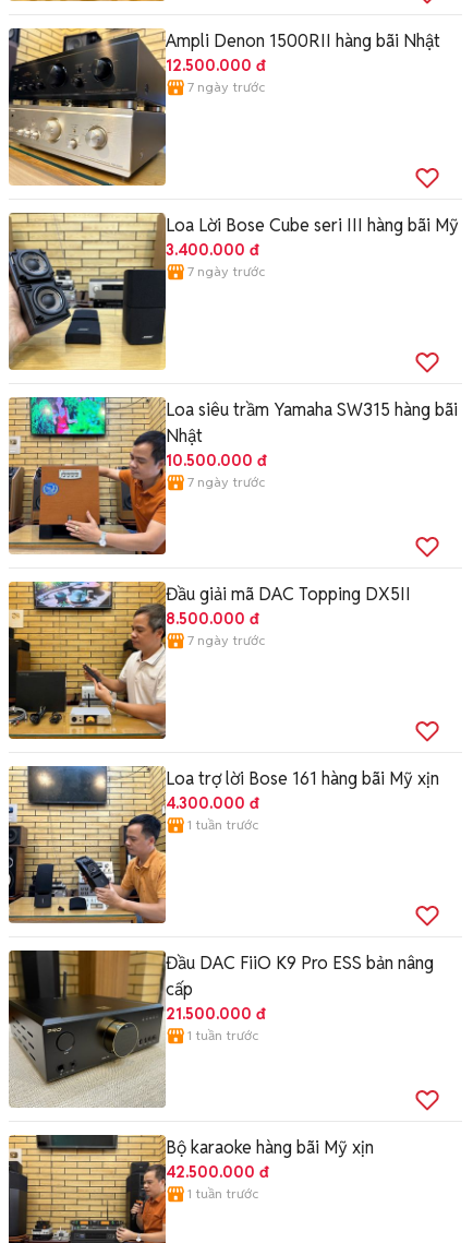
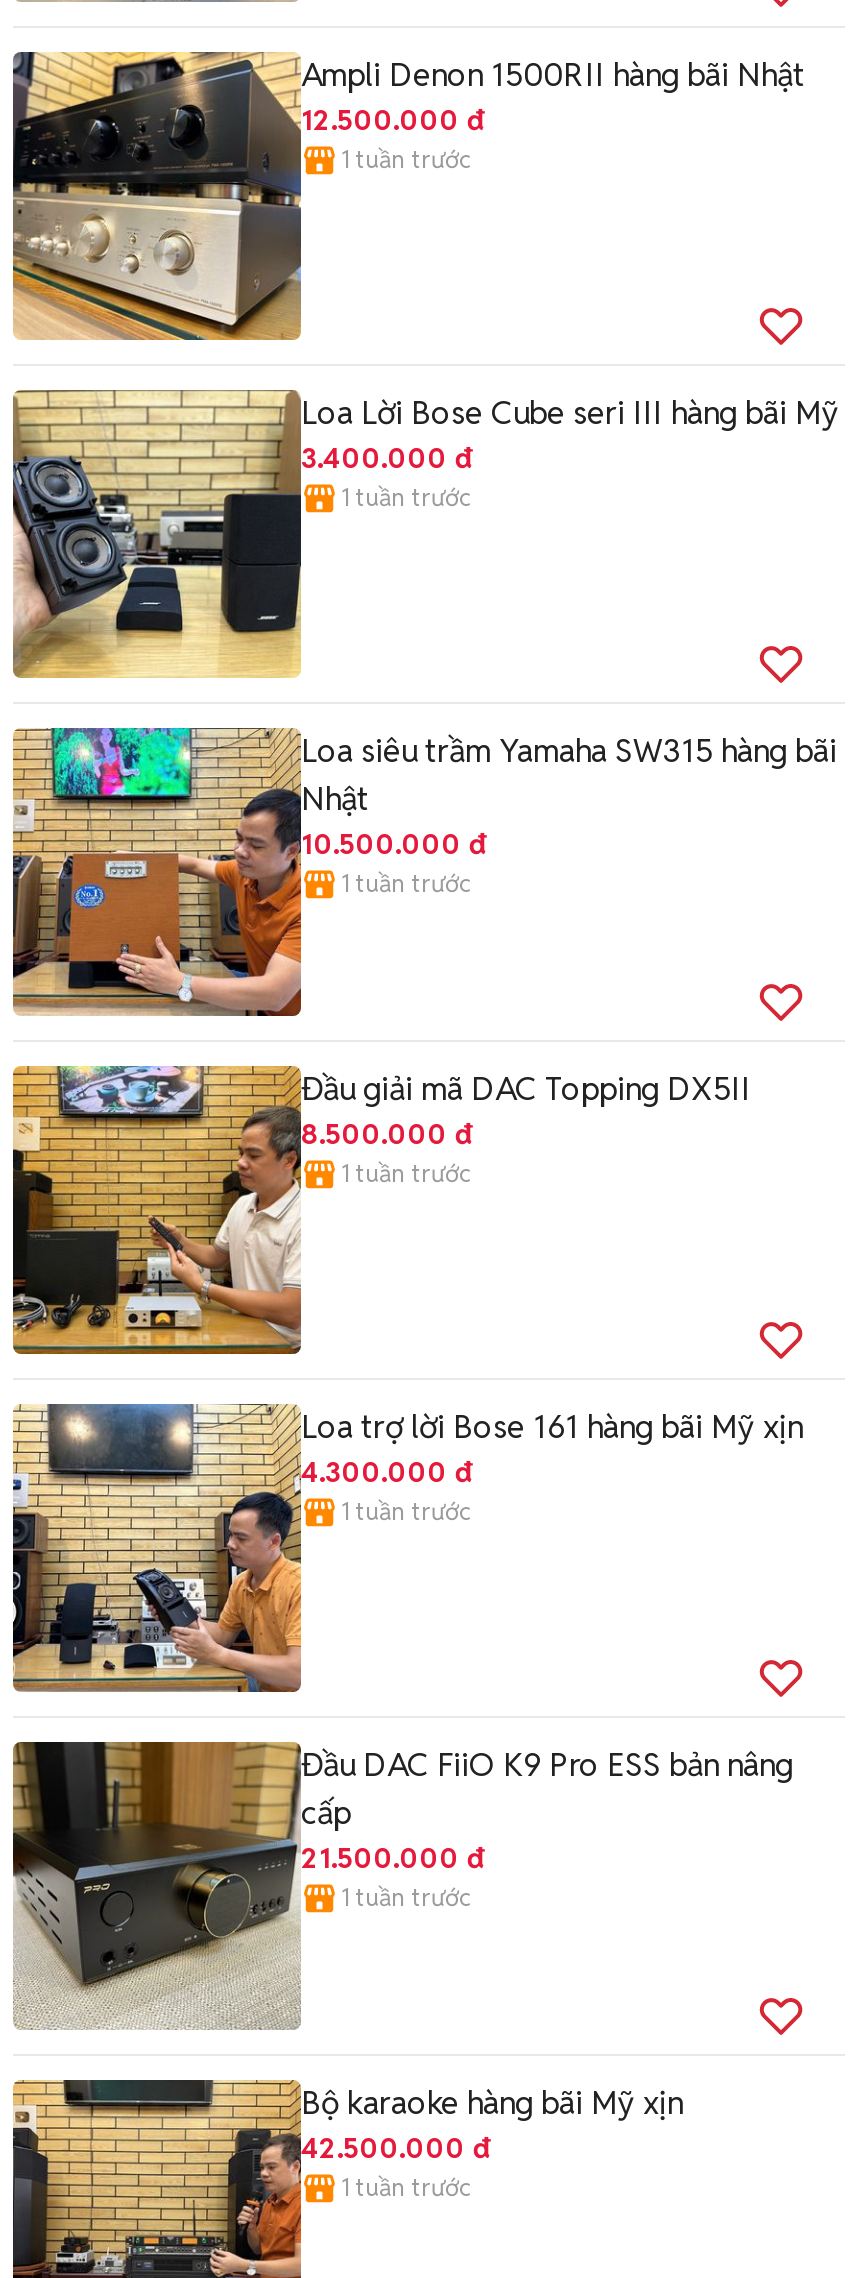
[187,79,265,95] 7 ngày trước -> [341,144,471,174] 1 tuần trước
[187,263,265,279] 7 ngày trước -> [341,482,471,512] 1 tuần trước
[187,474,265,490] 7 ngày trước -> [341,868,471,898] 1 tuần trước
[187,632,265,648] 7 ngày trước -> [341,1158,471,1188] 1 tuần trước

